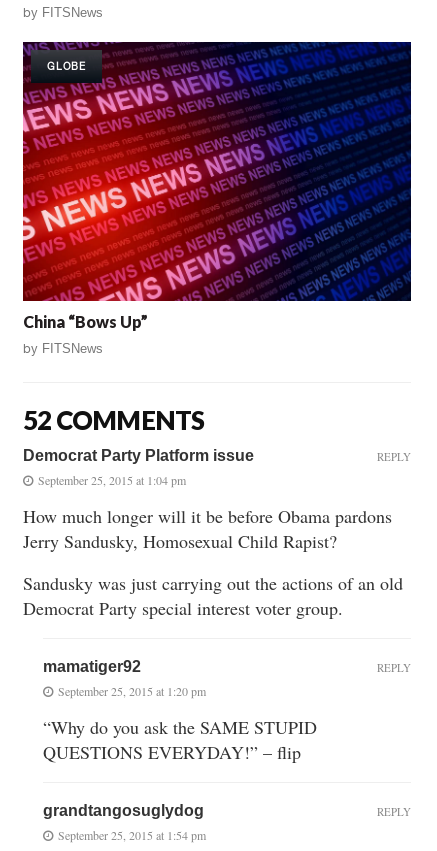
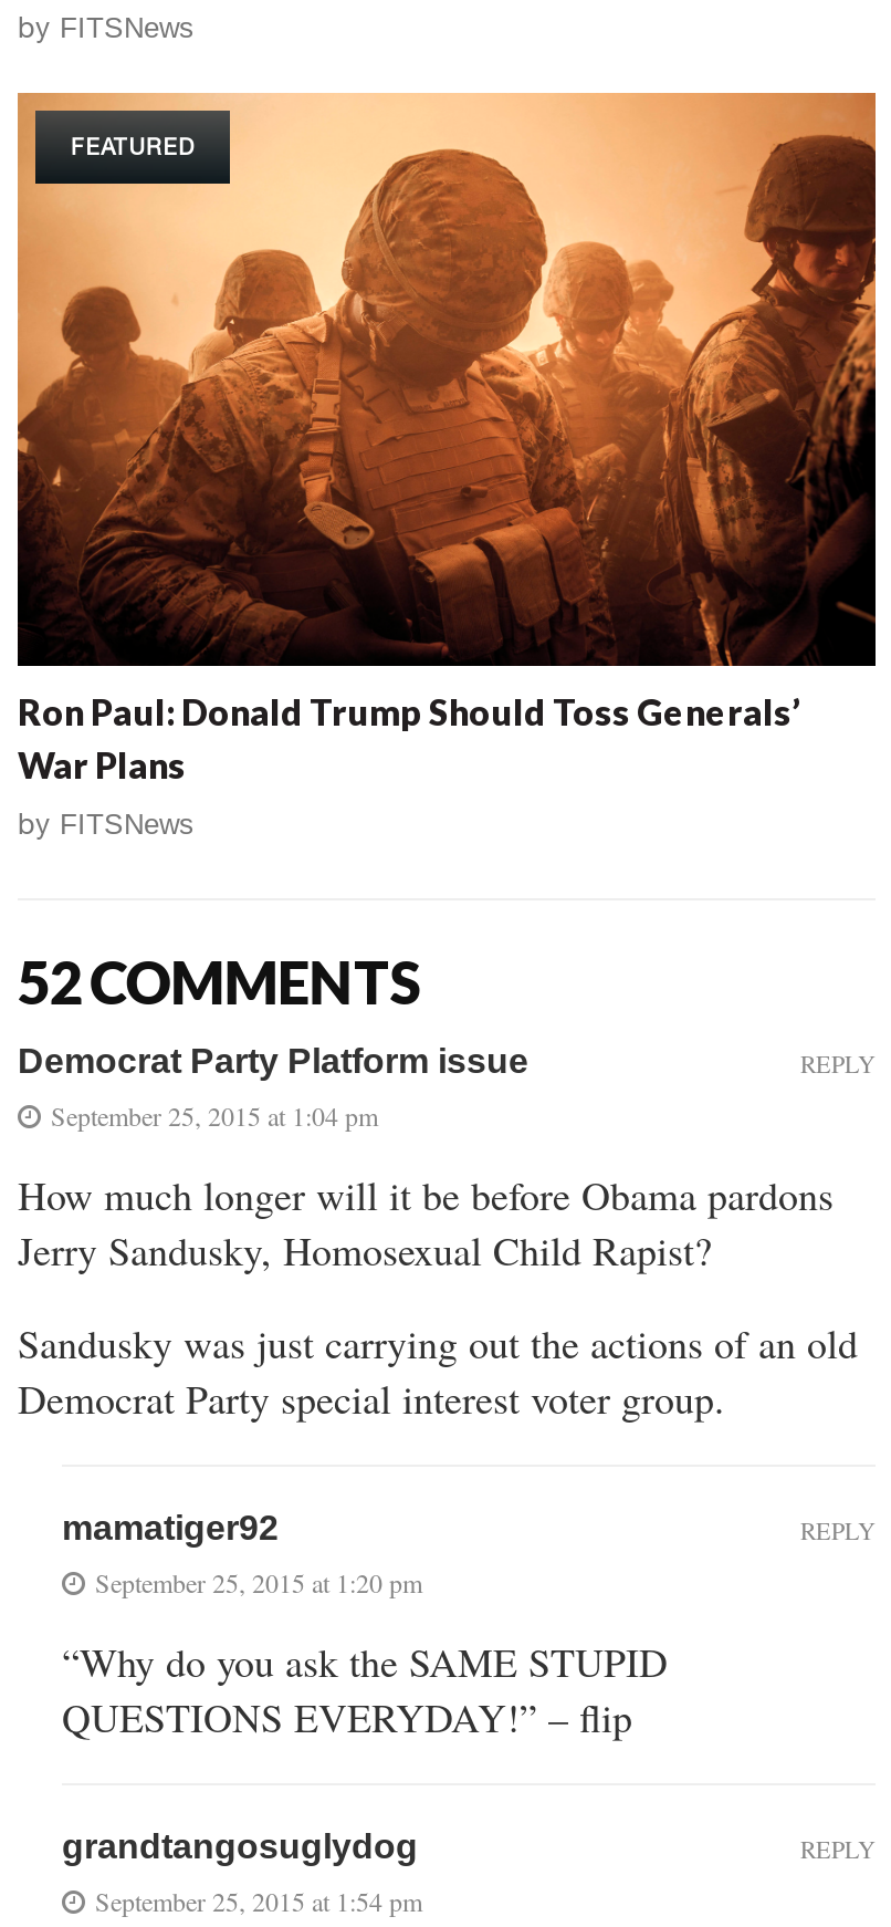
[22,41,412,301] [image] | GLOBE -> [15,91,878,668] [image] | FEATURED
[23,312,148,331] China “Bows Up” -> [18,690,800,785] Ron Paul: Donald Trump Should Toss Generals’ | War Plans

